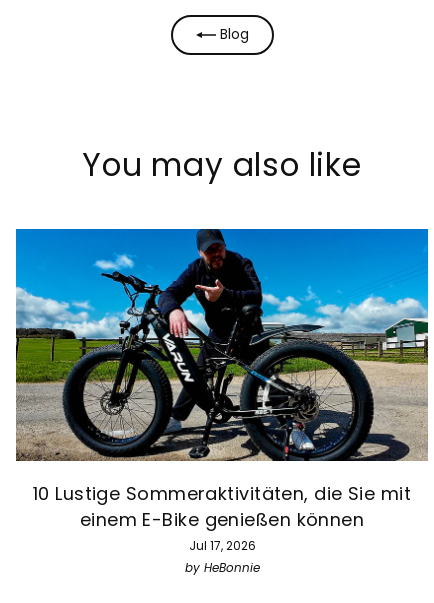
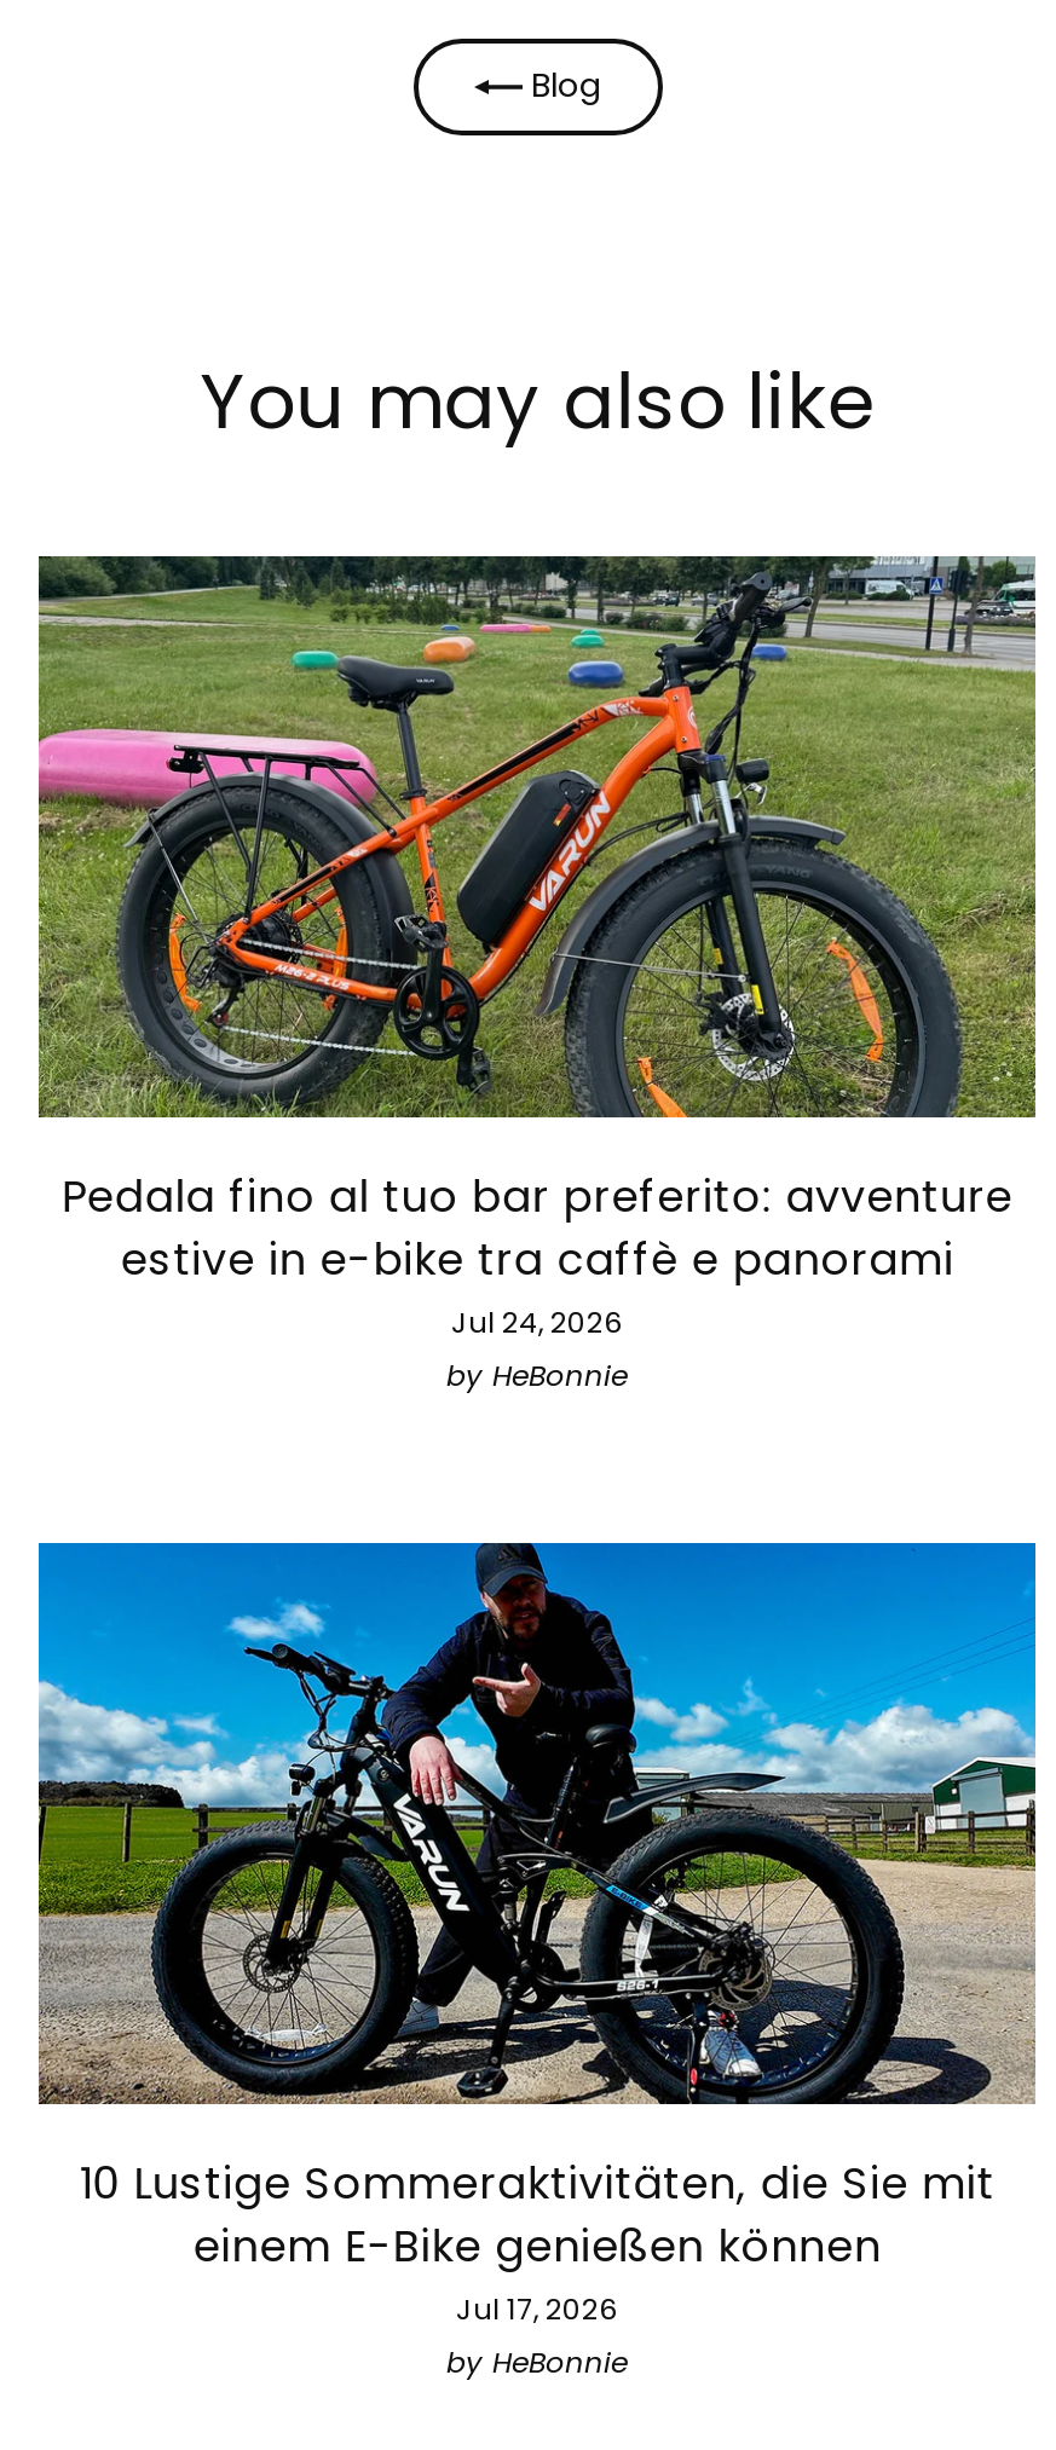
none -> [36,554,1038,1395] [image] | Pedala fino al tuo bar preferito: avventure | estive in e-bike tra caffè e panorami | Jul 24, 2026 | by HeBonnie

